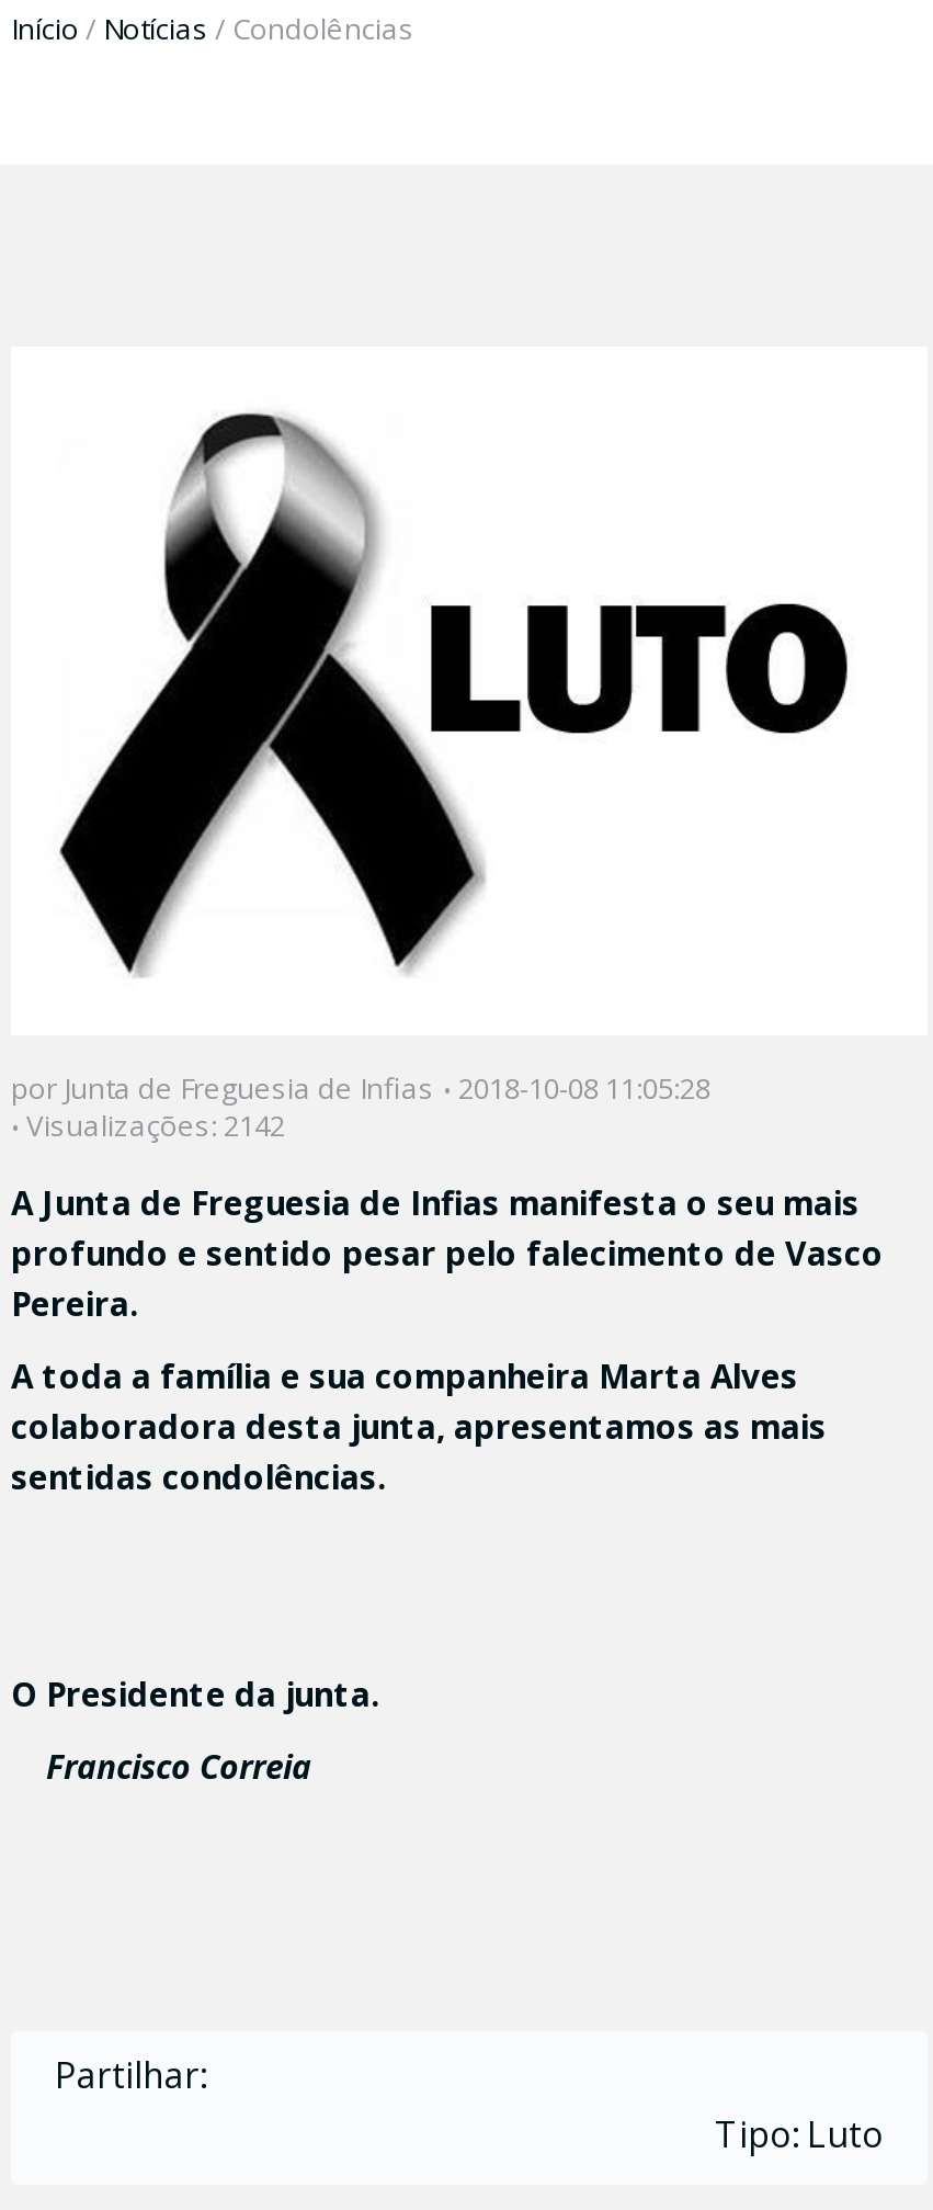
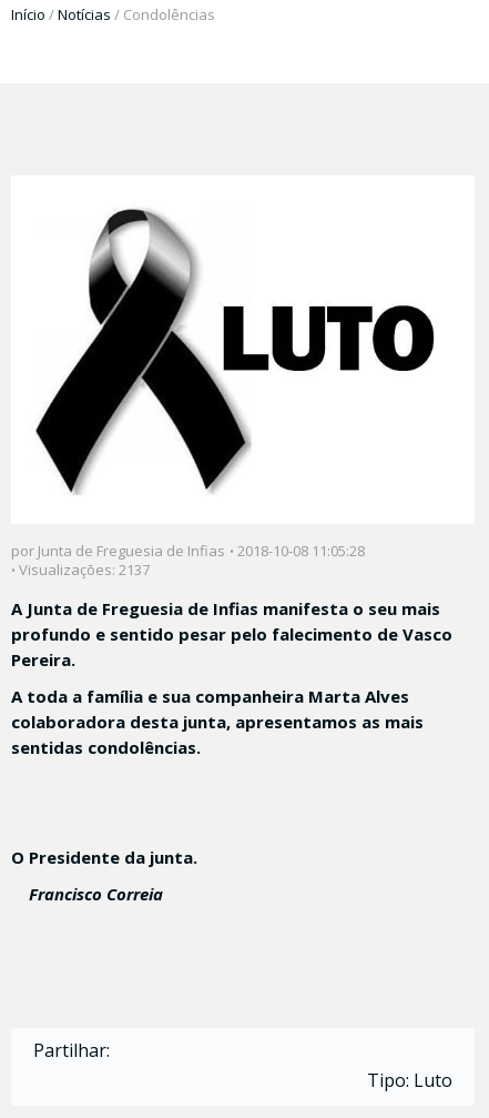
[26,1106,285,1145] Visualizações: 2142 -> [19,560,150,580] Visualizações: 2137

